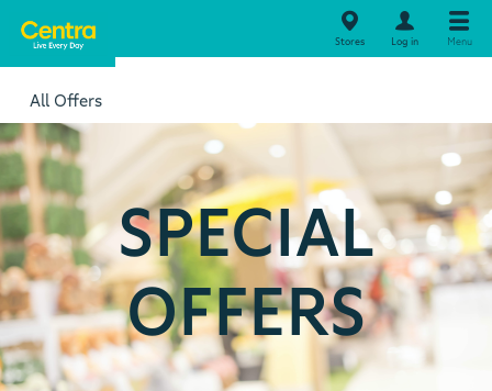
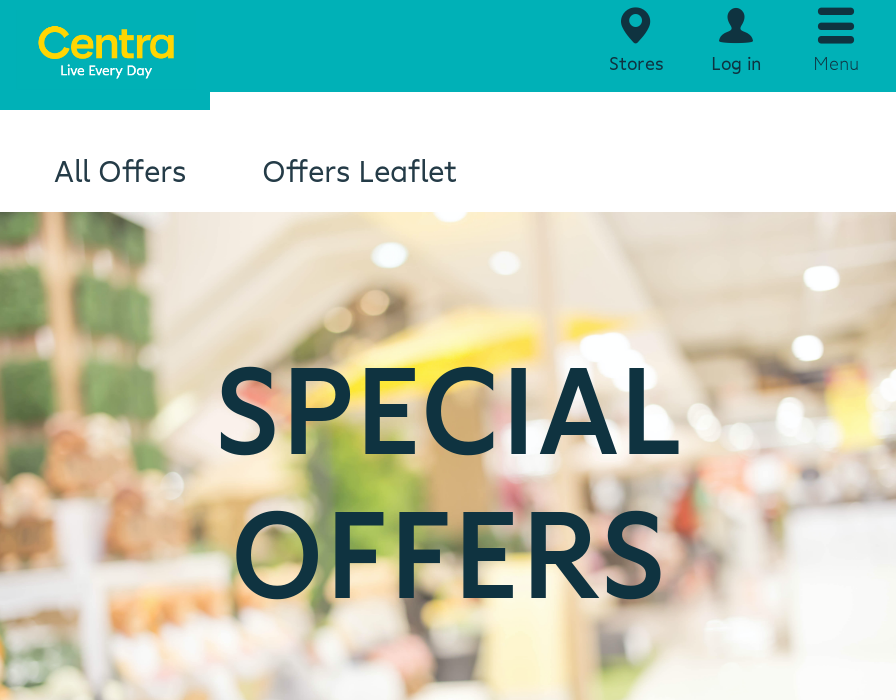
none -> [262,150,458,190] Offers Leaflet

